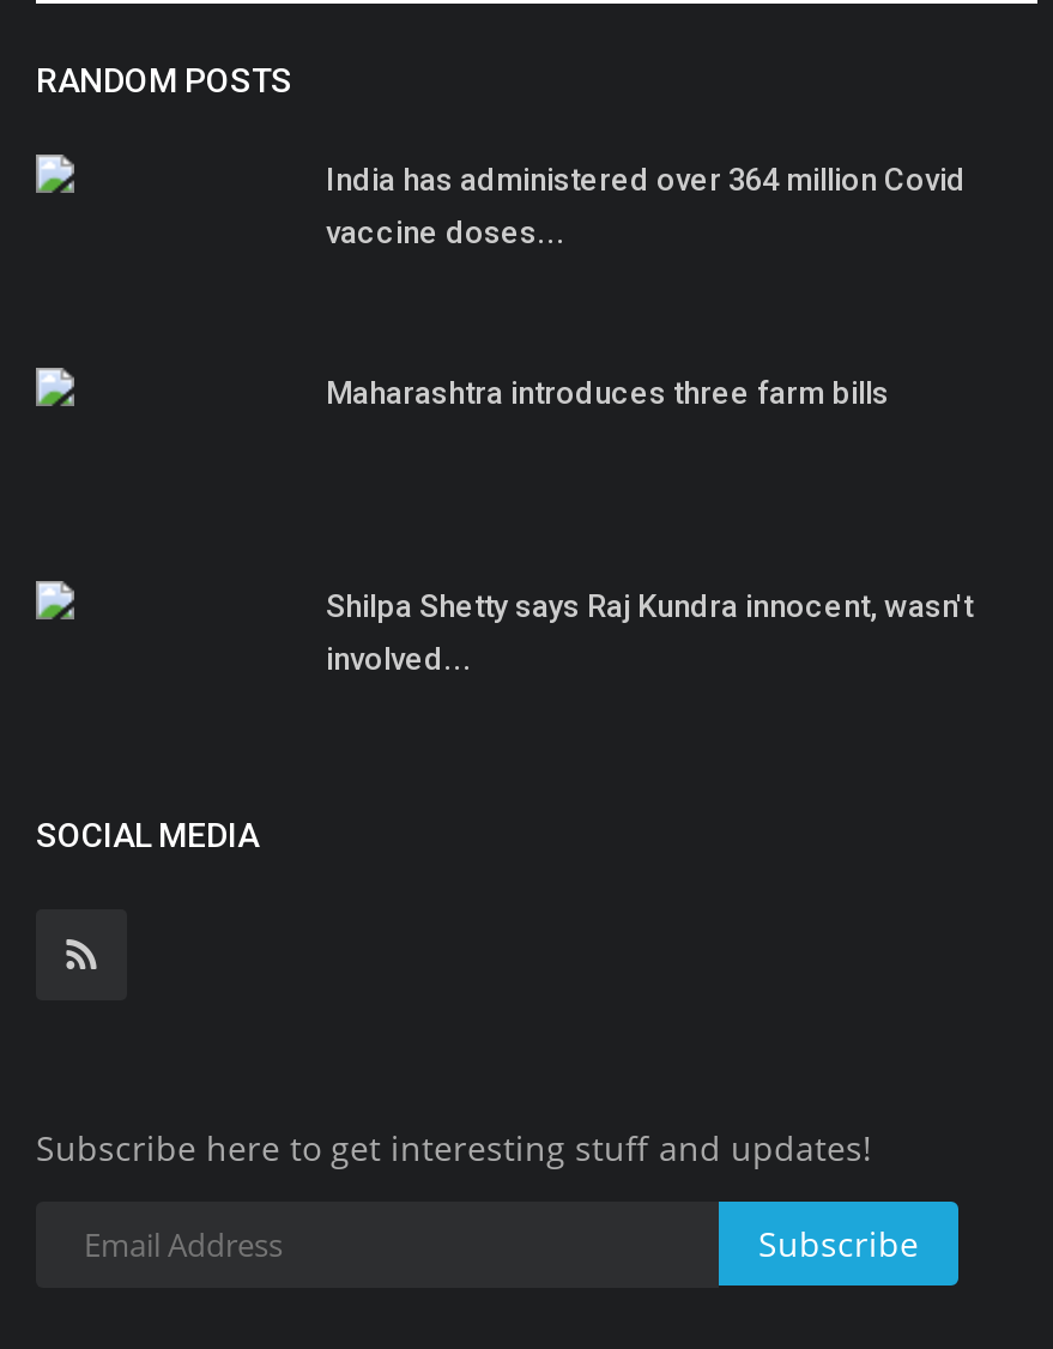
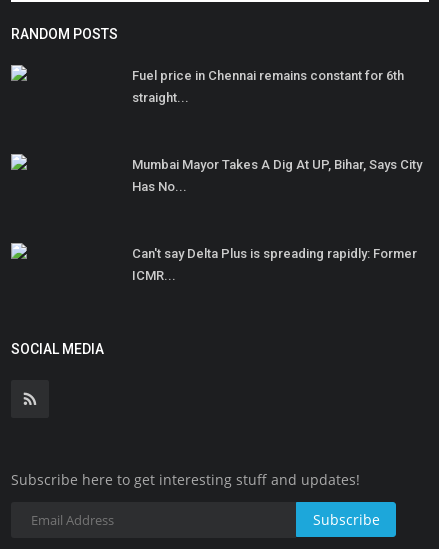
[326,163,966,252] India has administered over 364 million Covid | vaccine doses... -> [132,68,404,105] Fuel price in Chennai remains constant for 6th | straight...
[326,376,889,412] Maharashtra introduces three farm bills -> [132,157,422,194] Mumbai Mayor Takes A Dig At UP, Bihar, Says City | Has No...
[326,589,973,678] Shilpa Shetty says Raj Kundra innocent, wasn't | involved... -> [132,246,417,283] Can't say Delta Plus is spreading rapidly: Former | ICMR...

